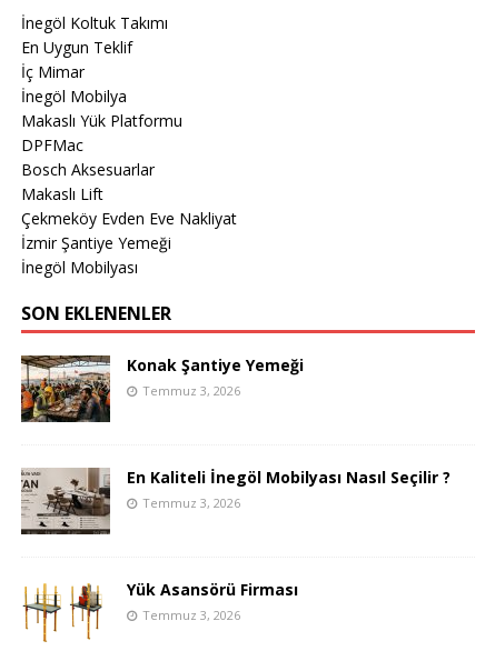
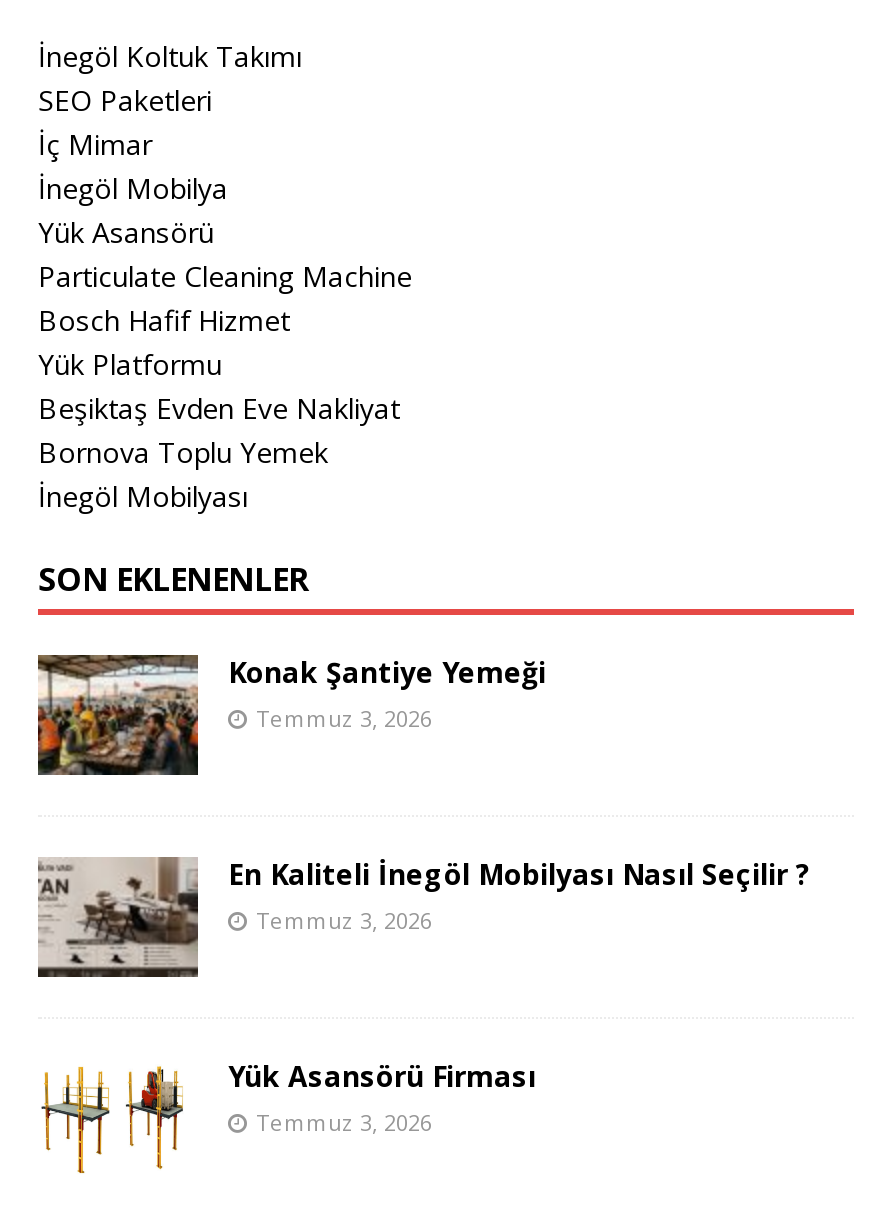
[21,37,132,58] En Uygun Teklif -> [38,82,212,120] SEO Paketleri
[21,110,237,254] Makaslı Yük Platformu | DPFMac | Bosch Aksesuarlar | Makaslı Lift | Çekmeköy Evden Eve Nakliyat | İzmir Şantiye Yemeği -> [38,214,412,472] Yük Asansörü | Particulate Cleaning Machine | Bosch Hafif Hizmet | Yük Platformu | Beşiktaş Evden Eve Nakliyat | Bornova Toplu Yemek

